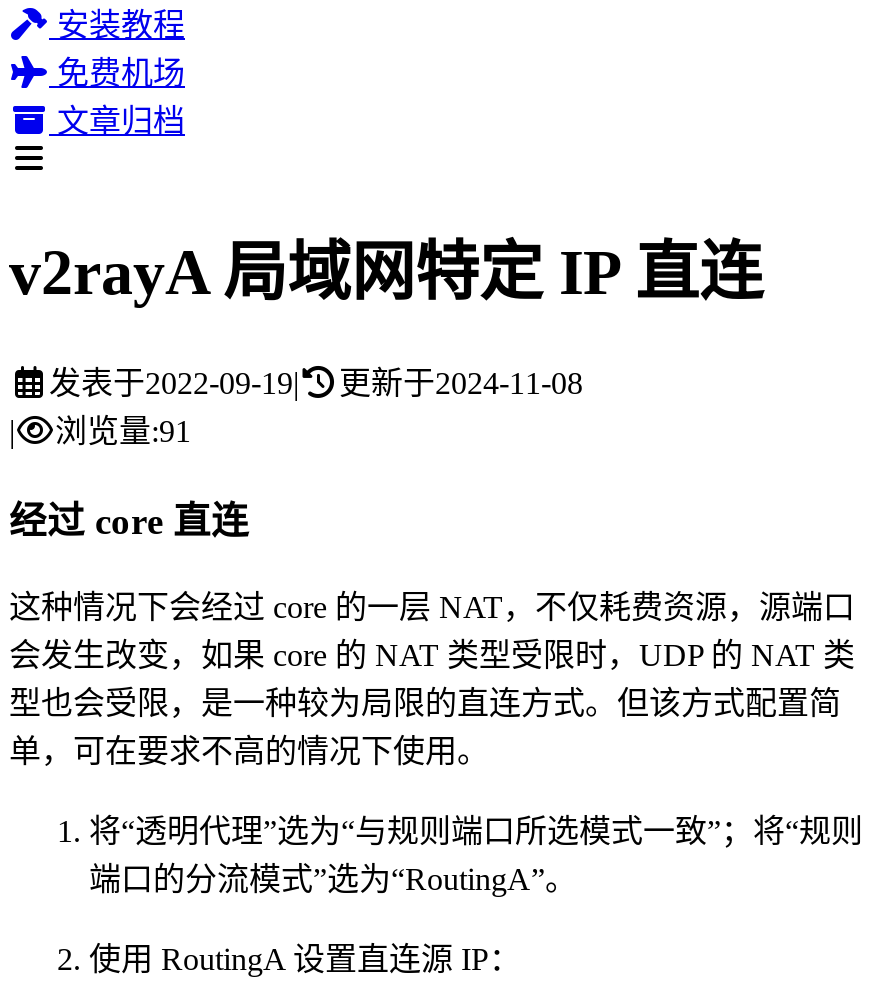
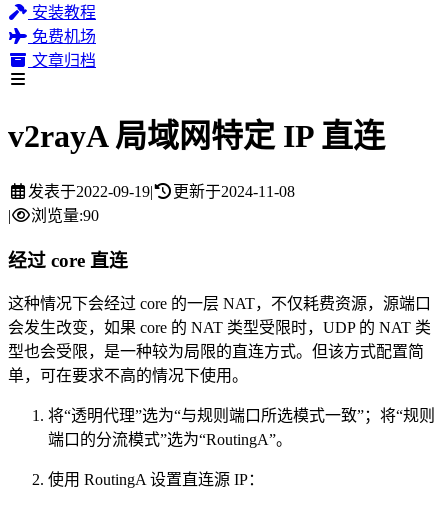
[55,414,191,448] 浏览量:91 -> [31,207,99,224] 浏览量:90

